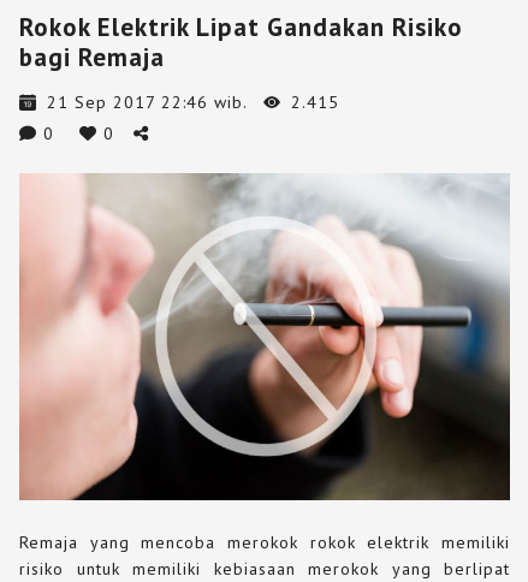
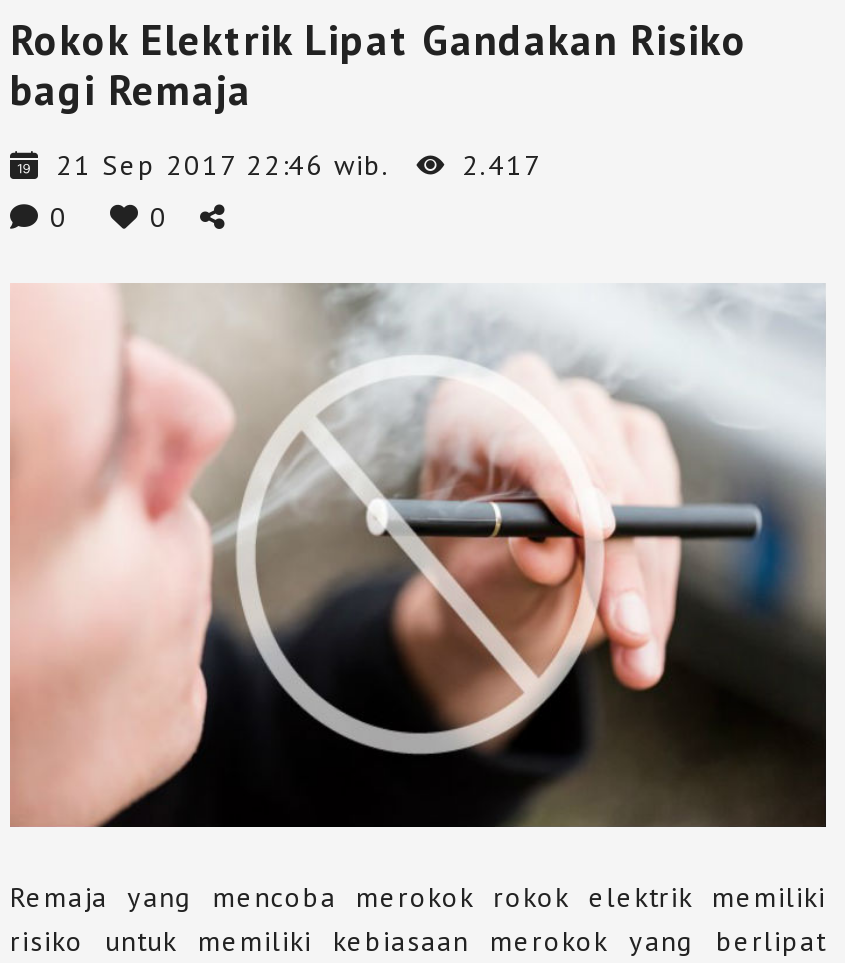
[47,91,339,113] 21 Sep 2017 22:46 wib. 2.415 -> [56,147,542,183] 21 Sep 2017 22:46 wib. 2.417

